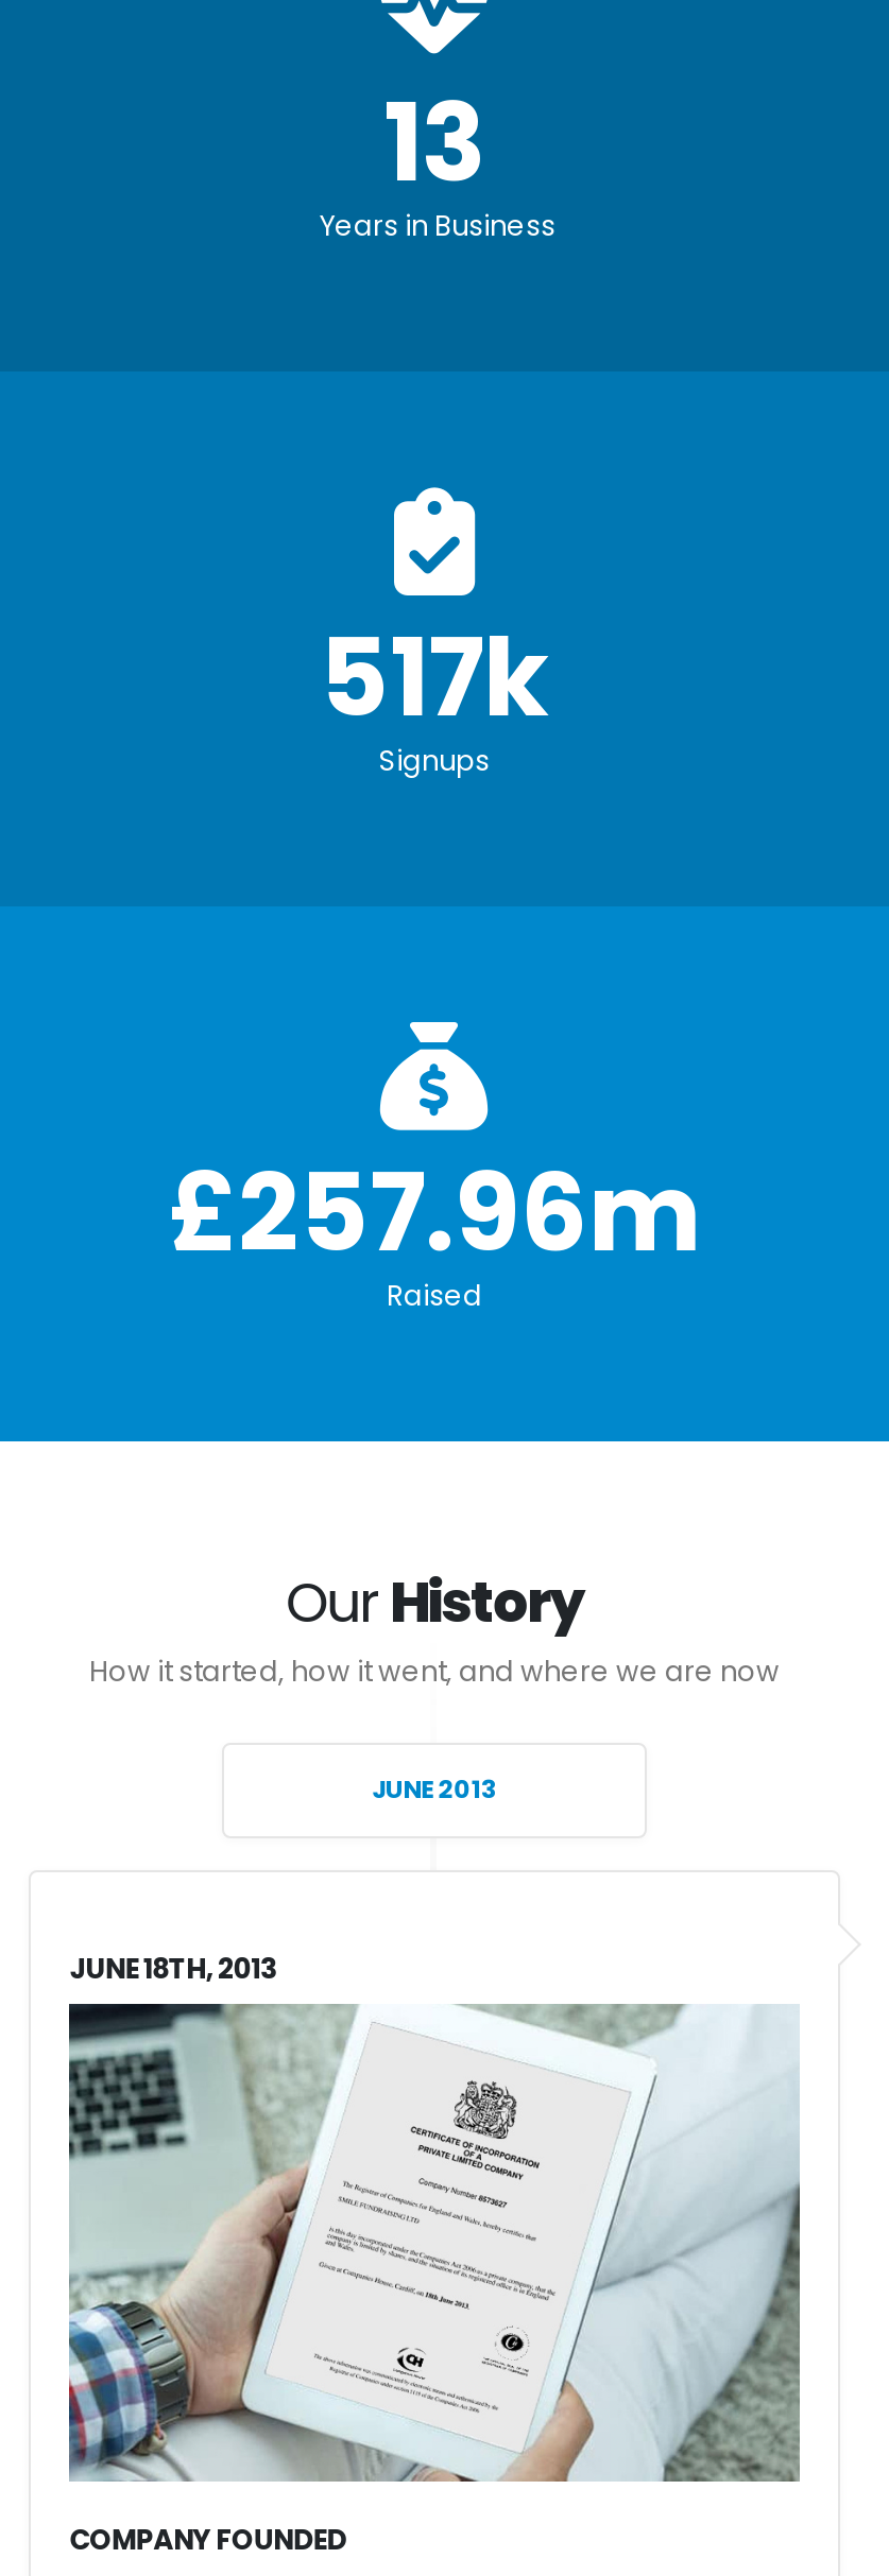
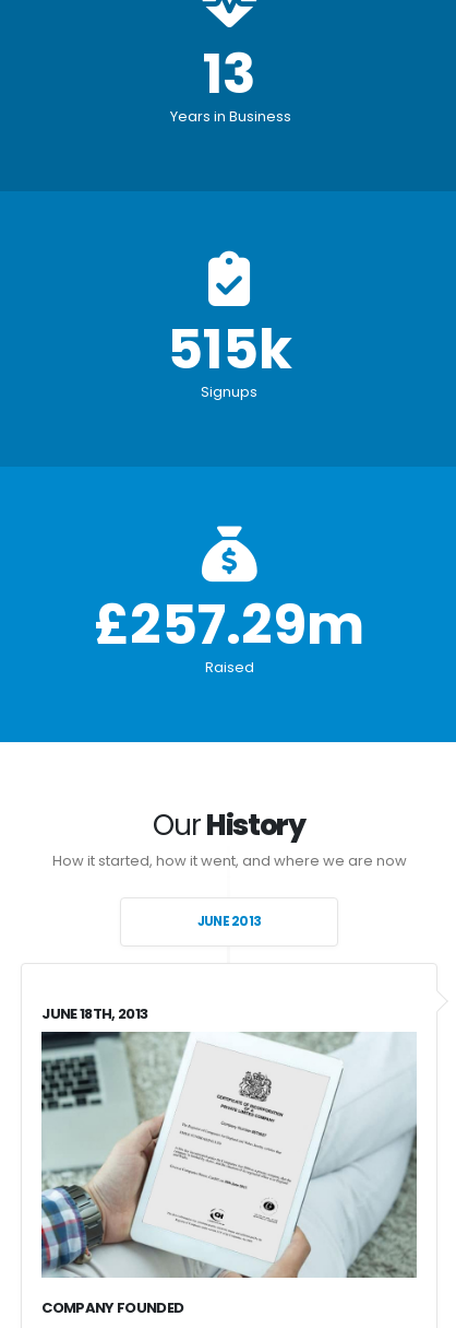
[320,605,549,754] 517k -> [166,312,292,388] 515k
[168,1140,701,1289] £257.96m -> [94,587,364,663] £257.29m

